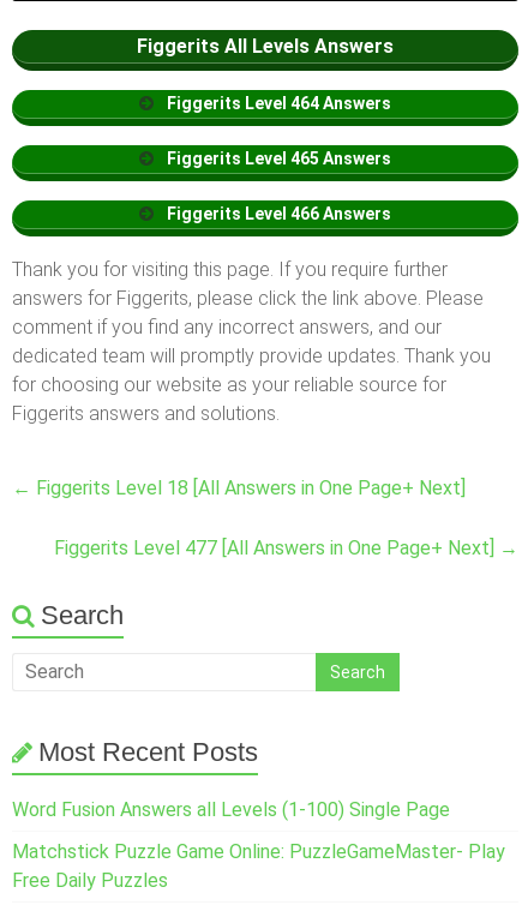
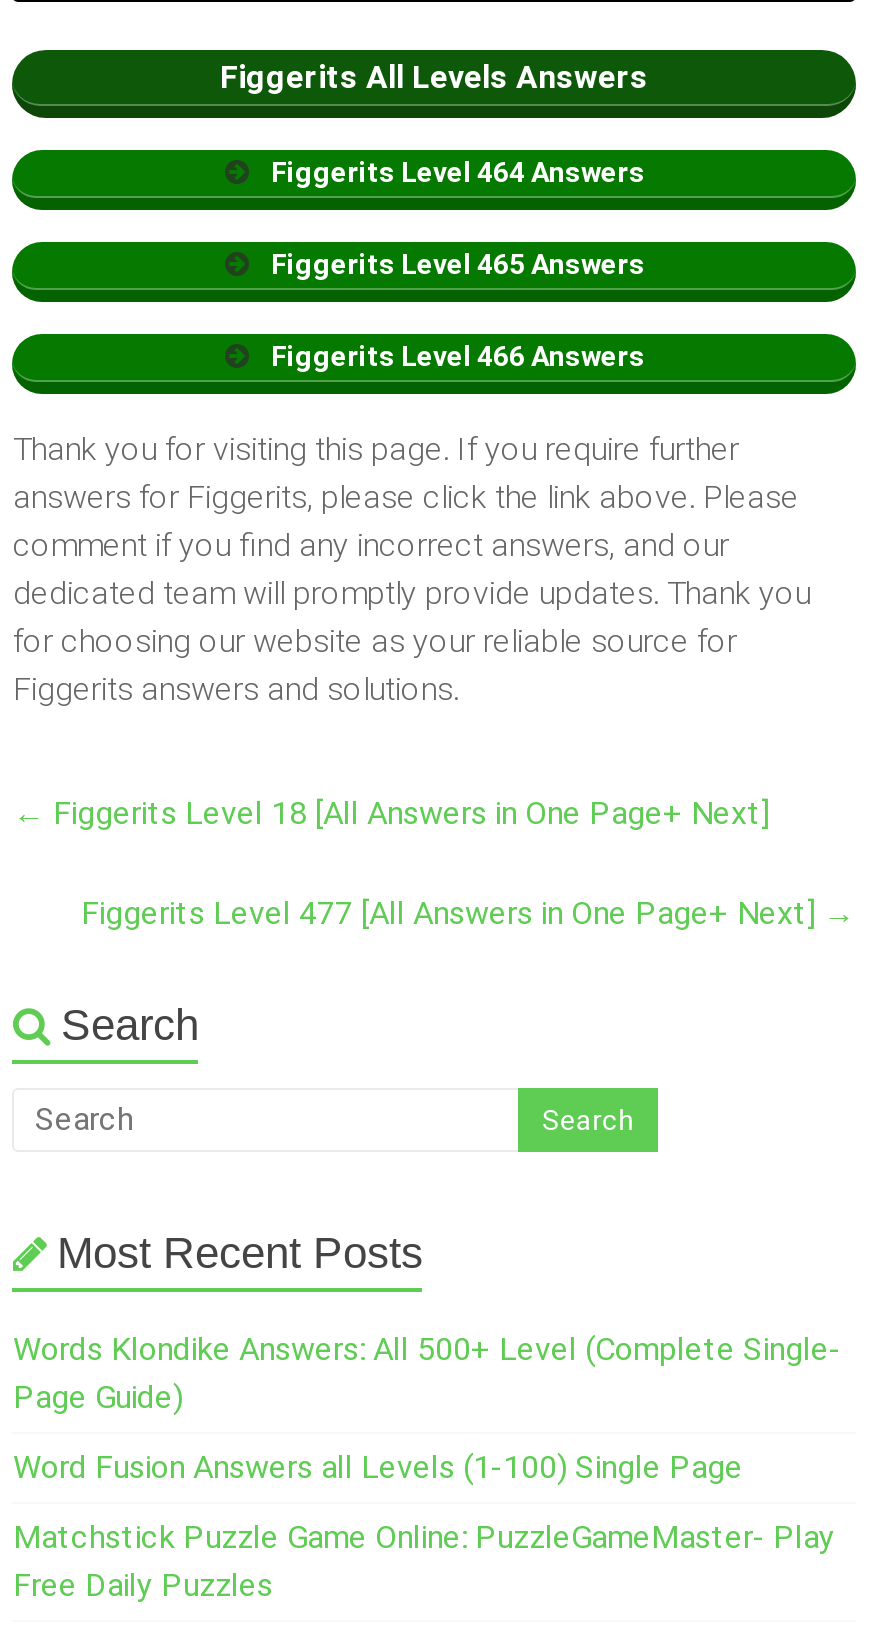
none -> [13,1329,841,1415] Words Klondike Answers: All 500+ Level (Complete Single- | Page Guide)

